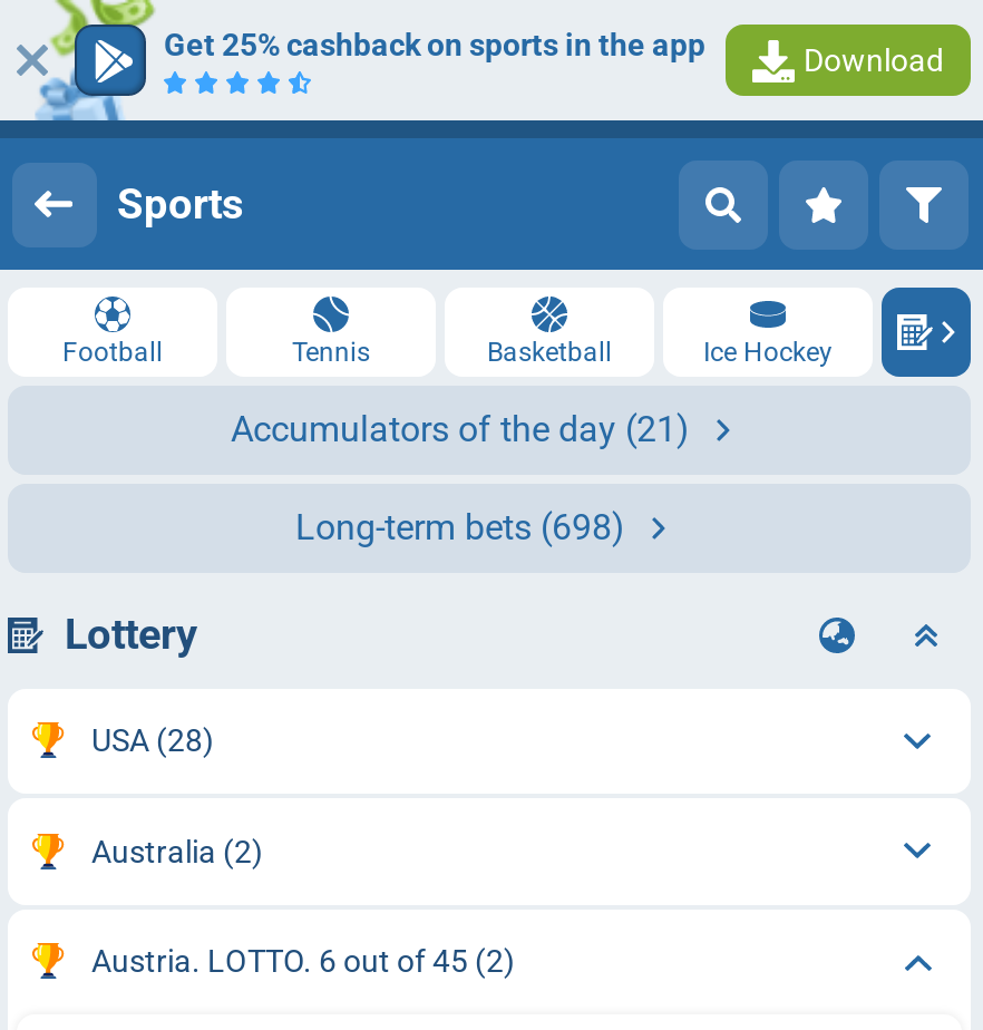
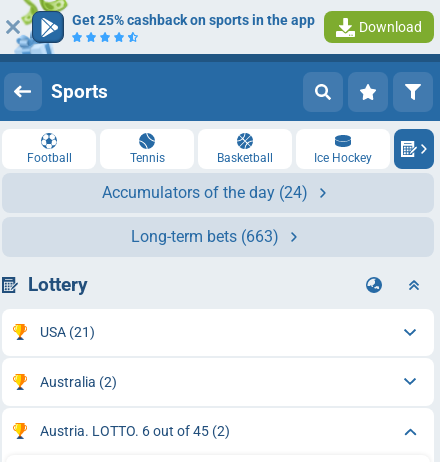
[231,408,690,450] Accumulators of the day (21) -> [102,183,308,202] Accumulators of the day (24)
[295,506,625,548] Long-term bets (698) -> [131,227,279,246] Long-term bets (663)
[91,723,214,758] USA (28) -> [39,324,94,340] USA (21)

